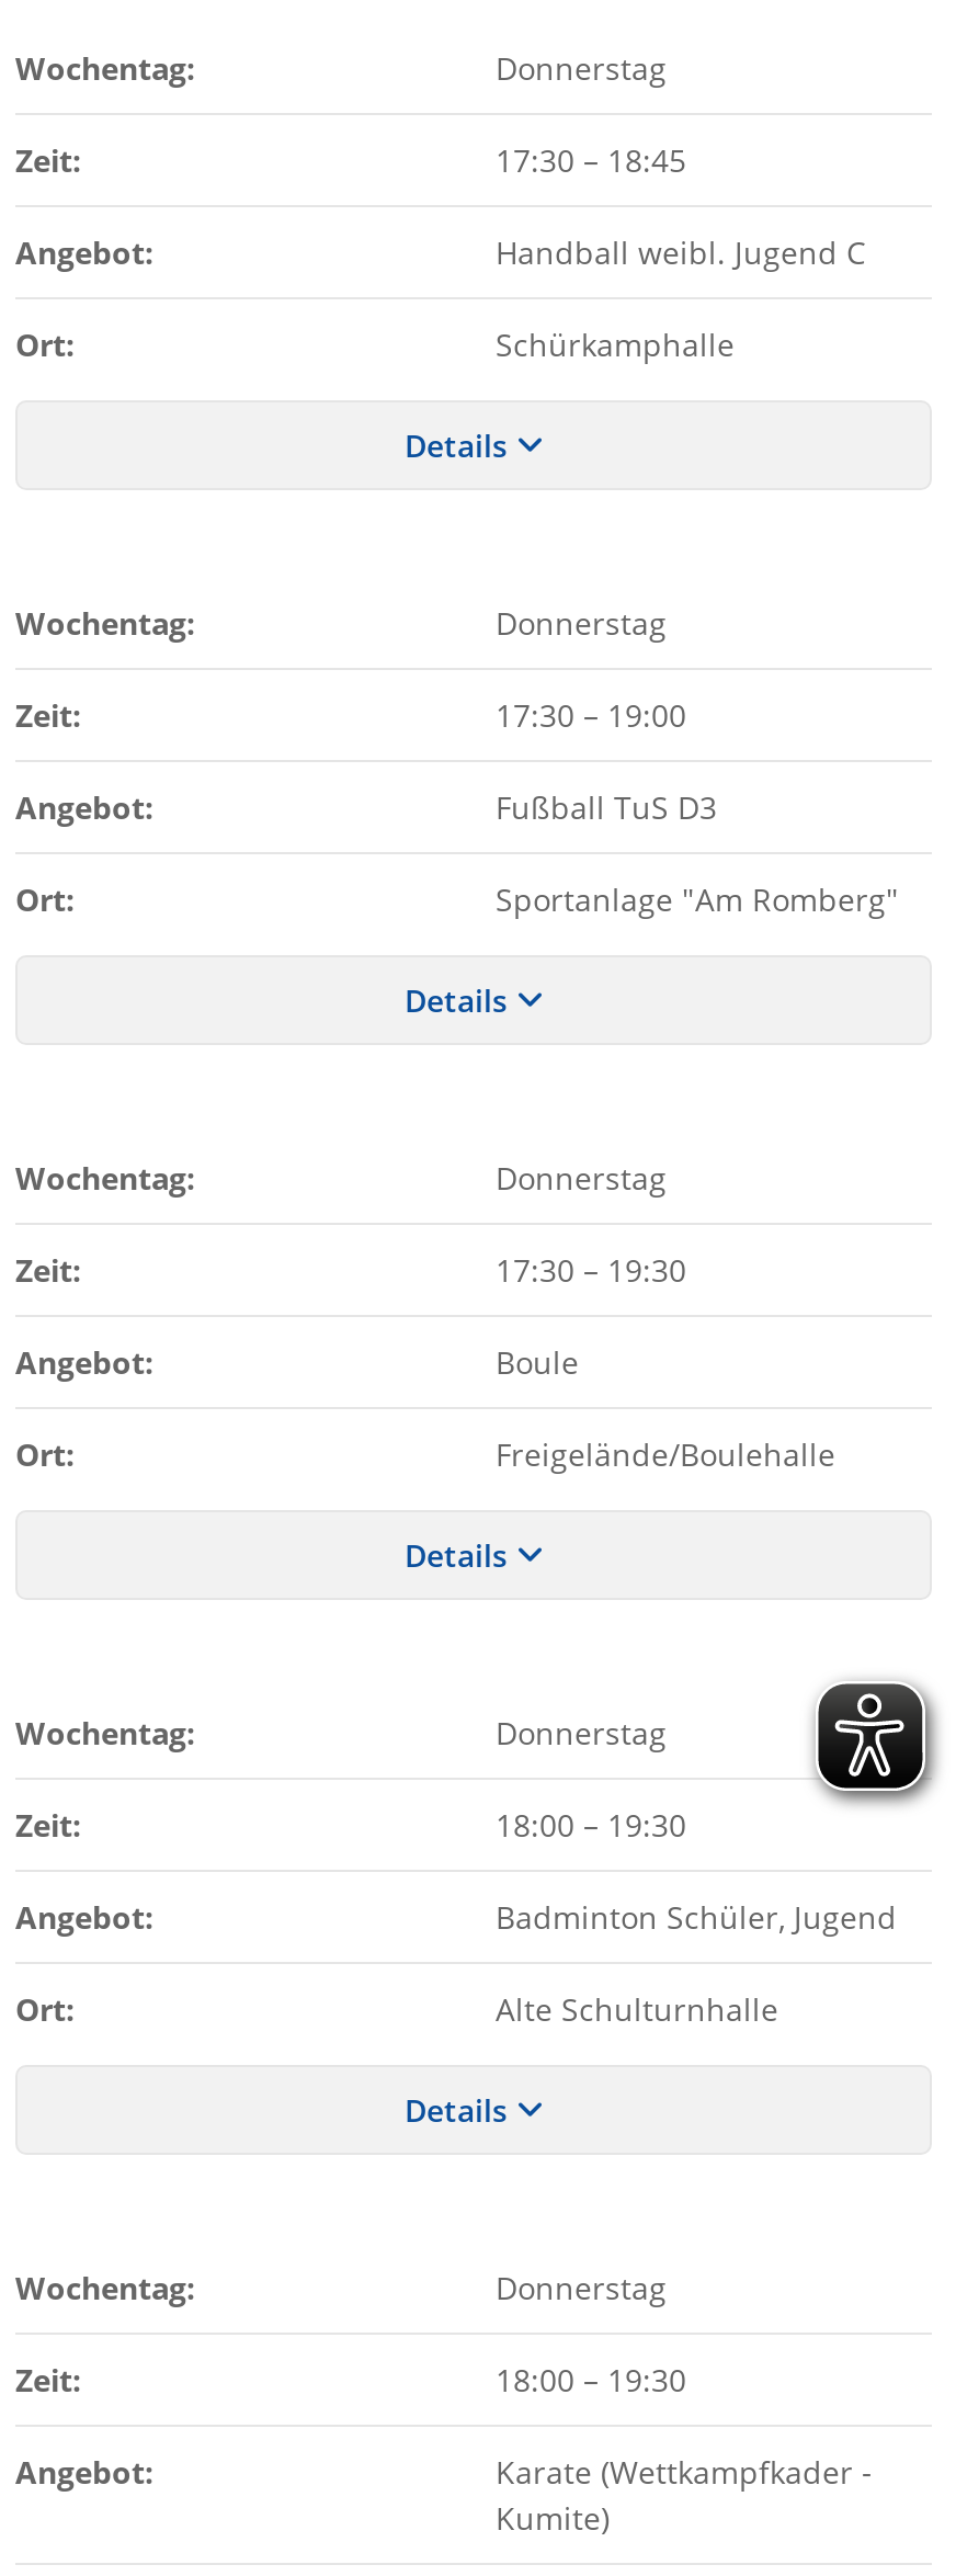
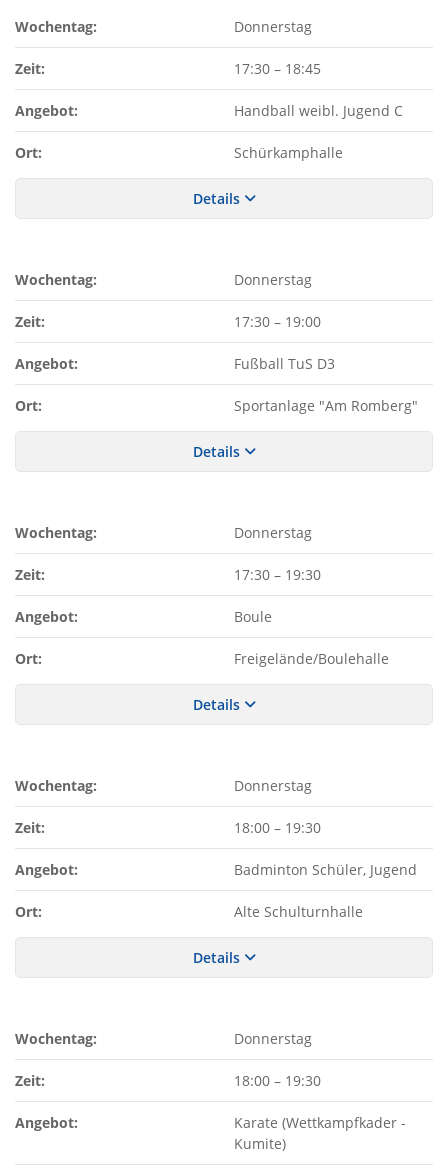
[807,1675,943,1811] [image] -> none

